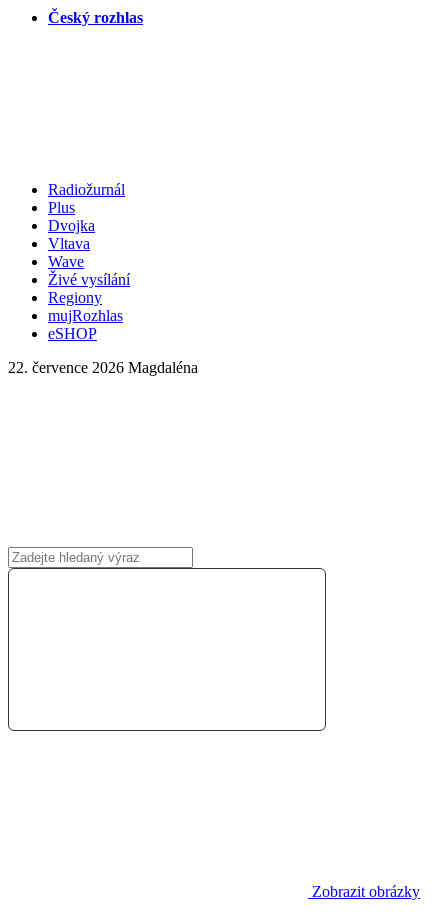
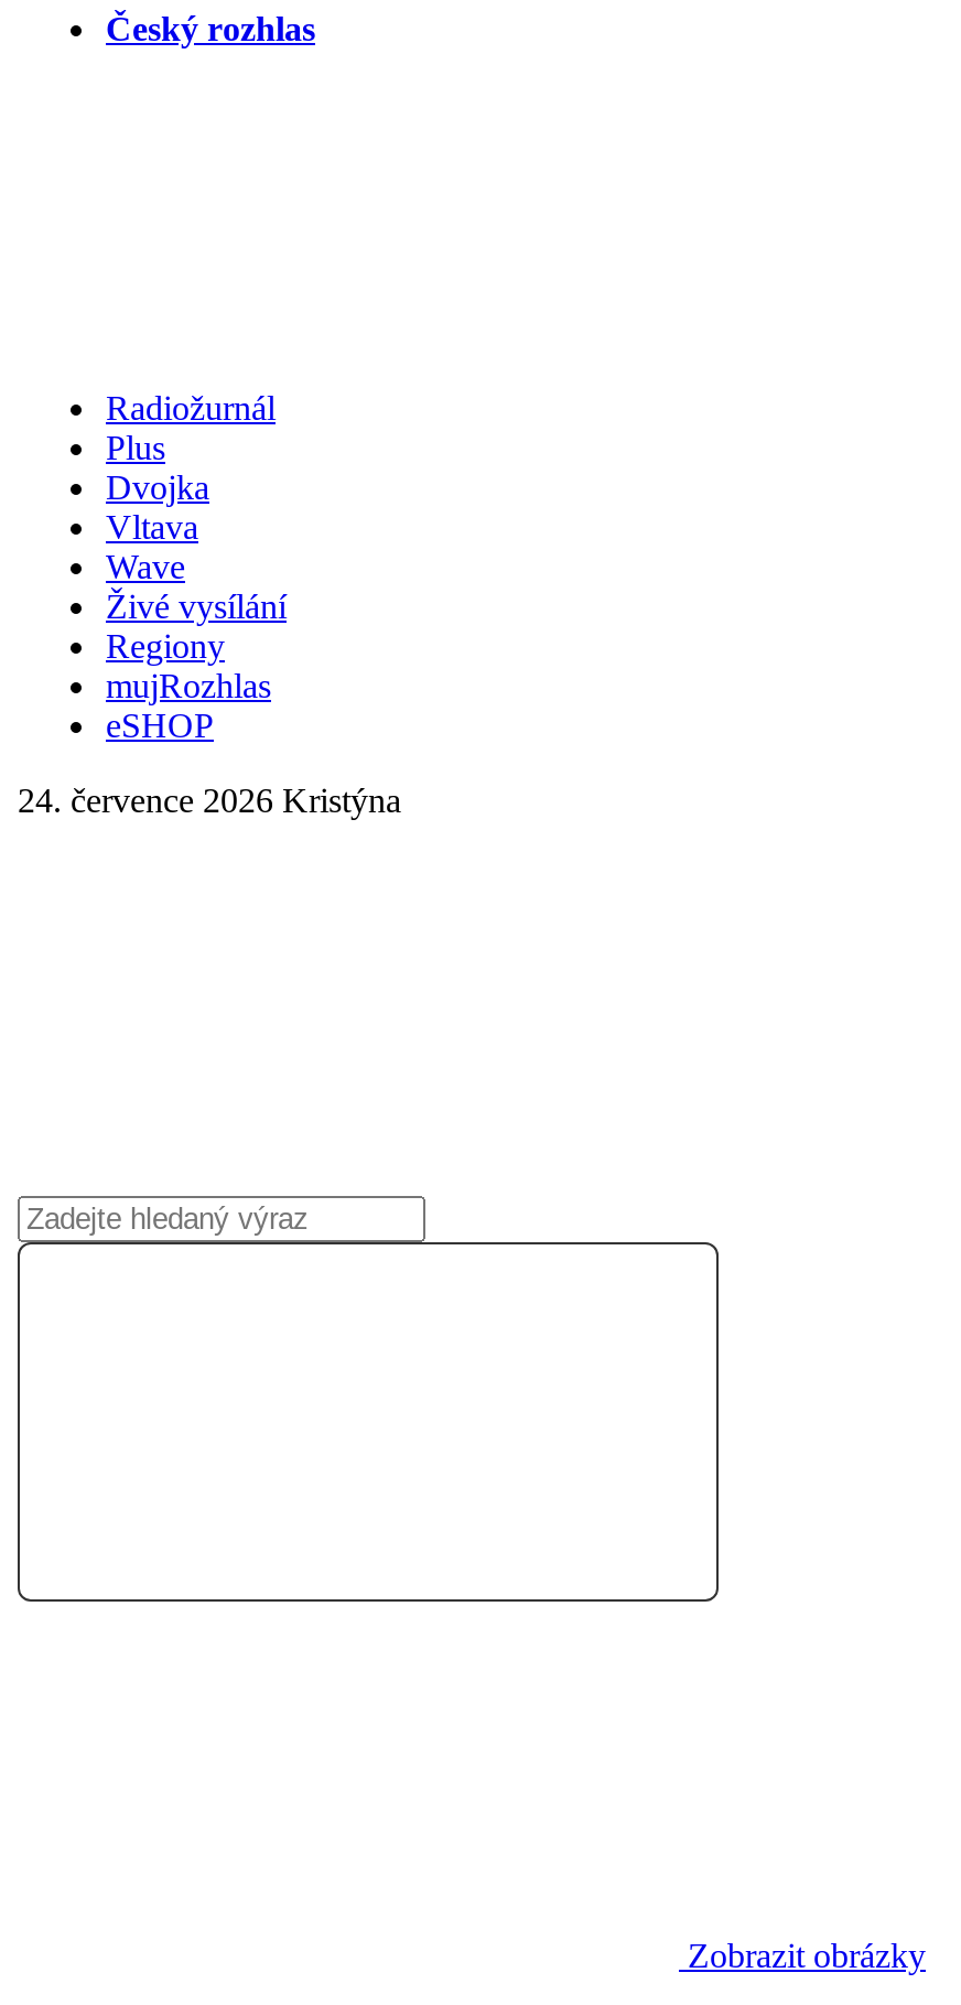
[8,359,198,376] 22. července 2026 Magdaléna -> [18,781,401,819] 24. července 2026 Kristýna

